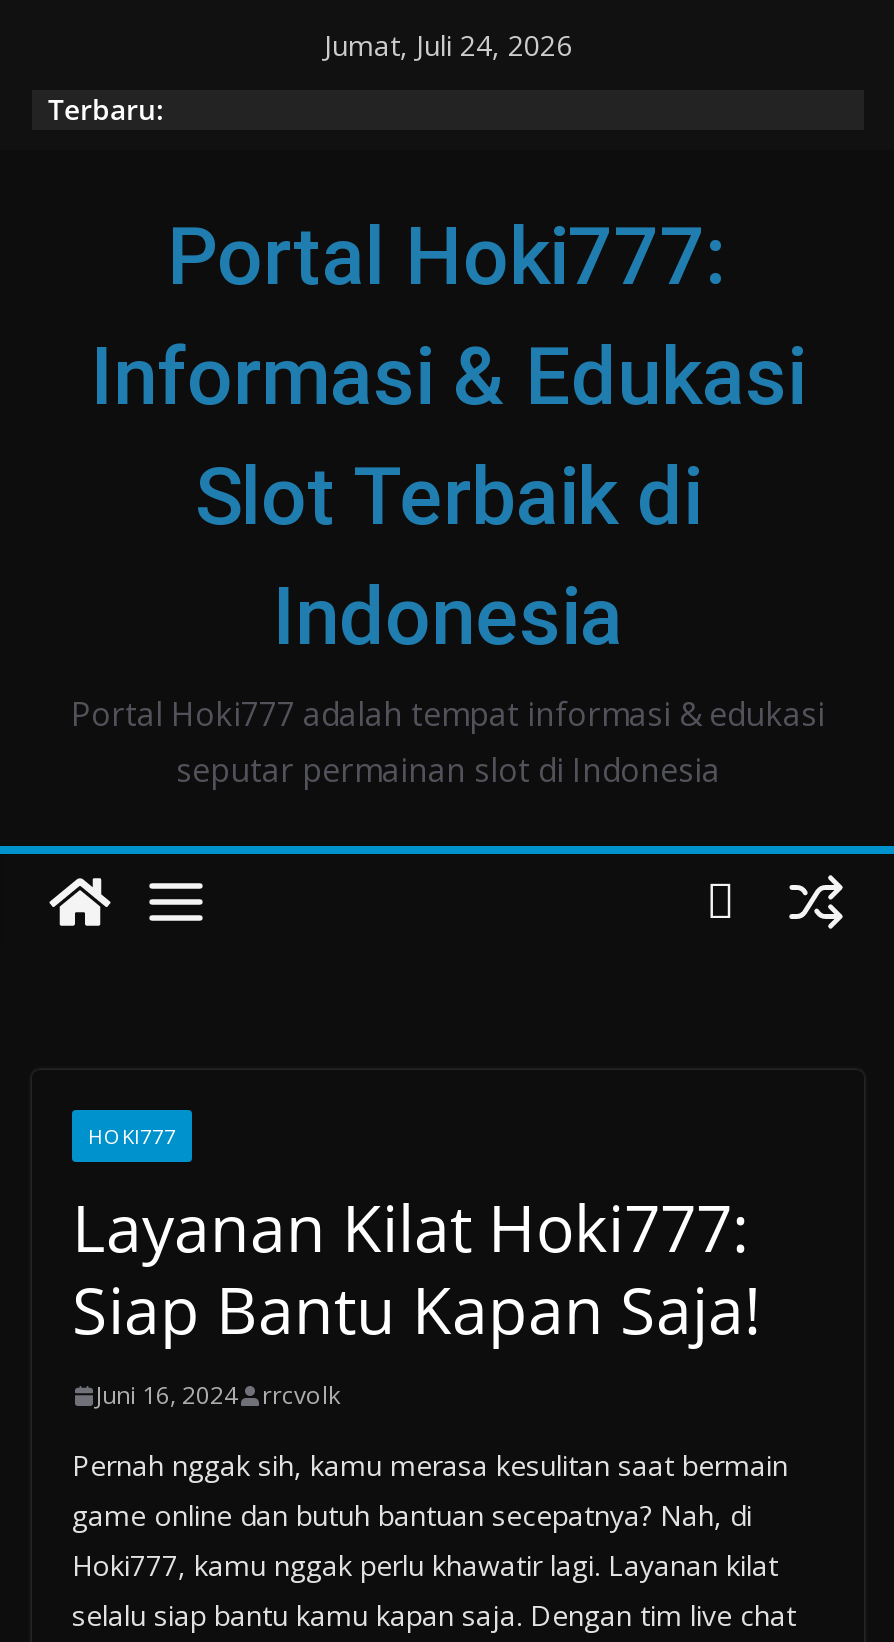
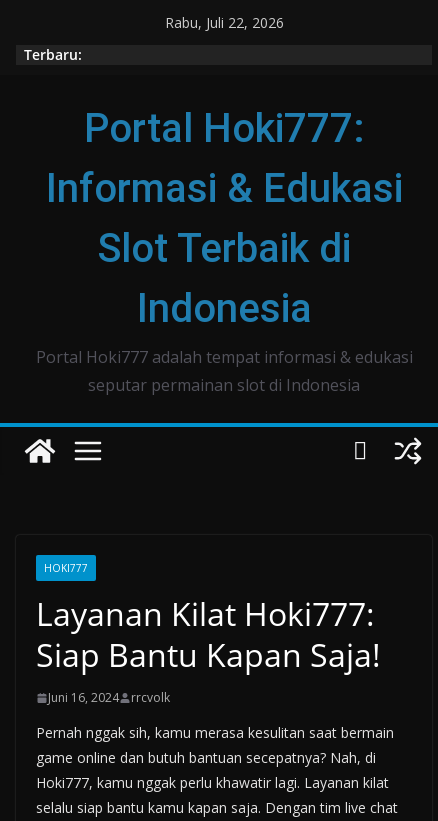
[324,26,572,64] Jumat, Juli 24, 2026 -> [164,13,283,32] Rabu, Juli 22, 2026

